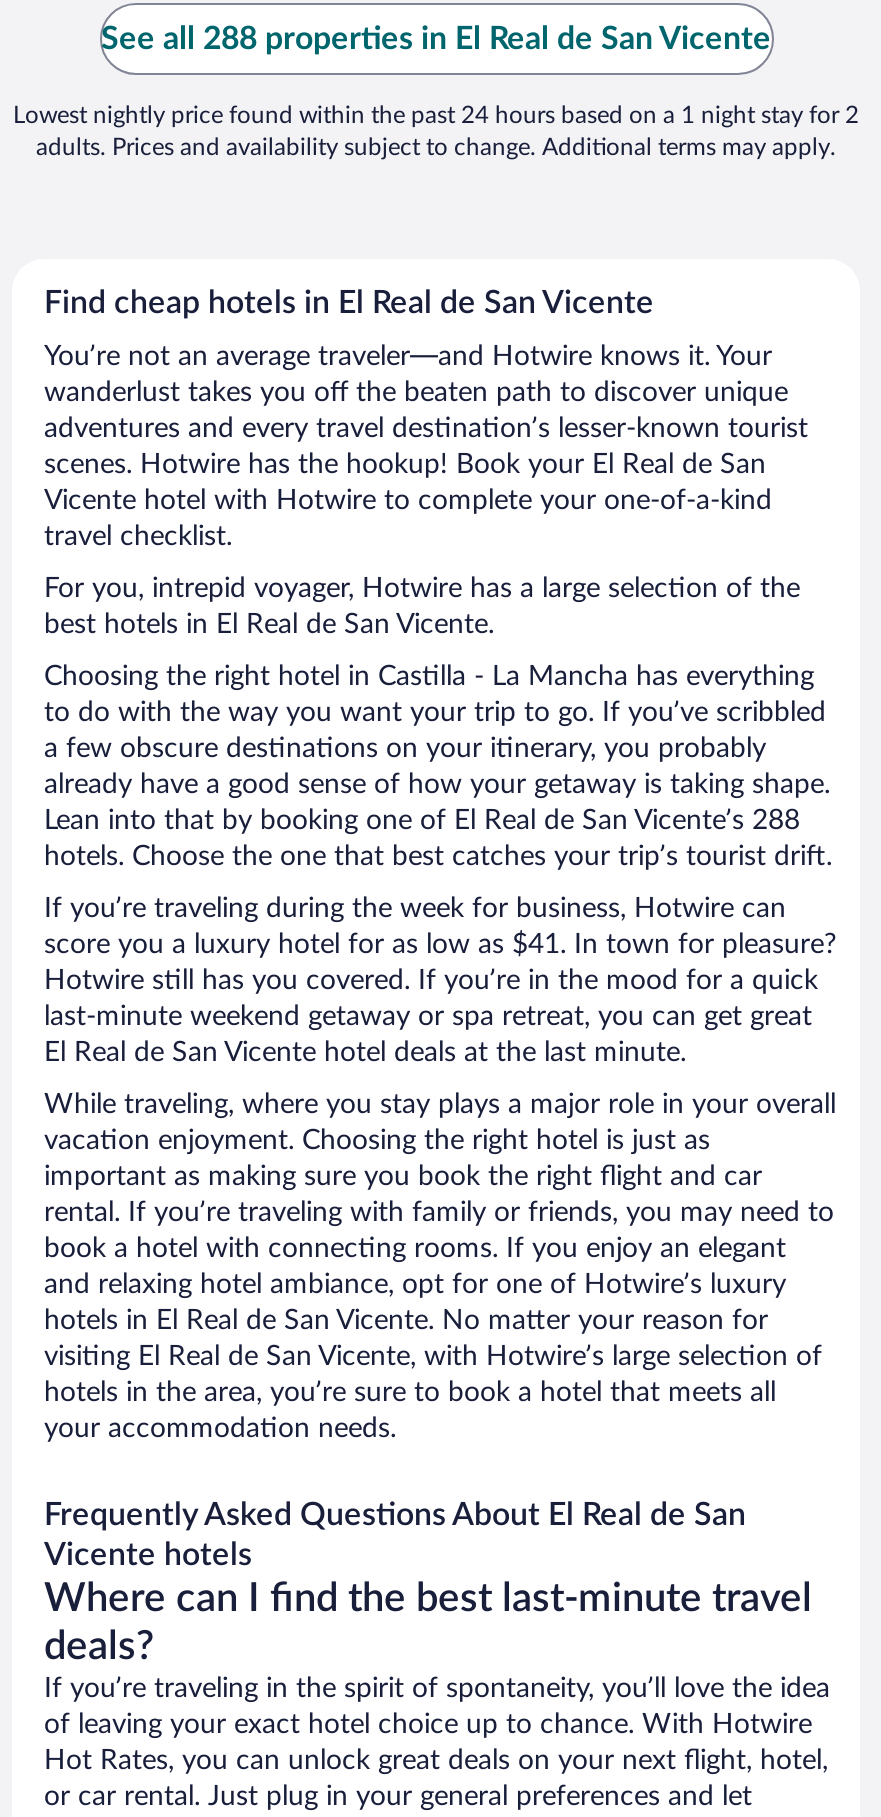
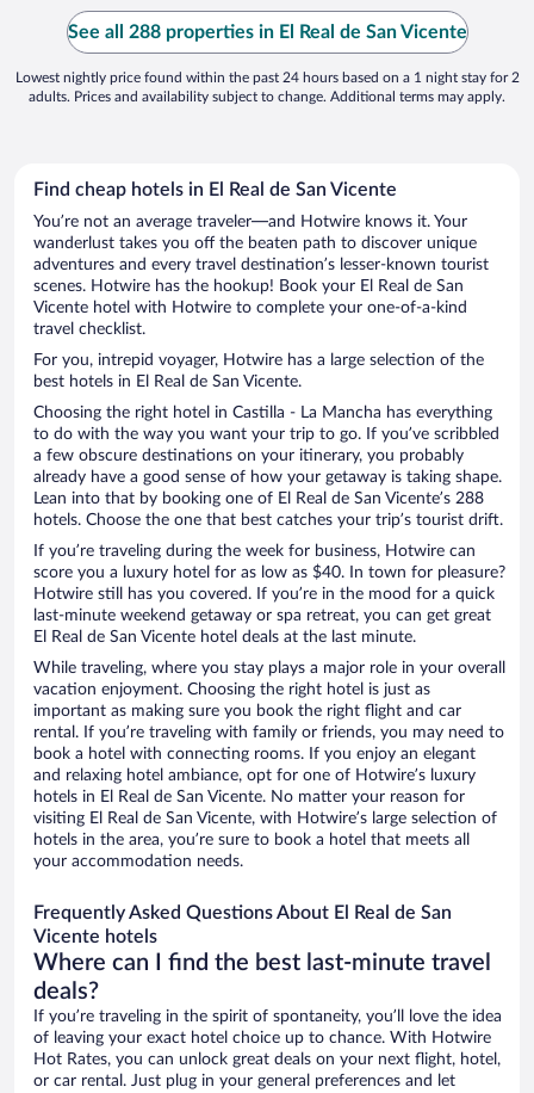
[44,931,836,959] score you a luxury hotel for as low as $41. In town for pleasure? -> [33,565,505,581] score you a luxury hotel for as low as $40. In town for pleasure?

